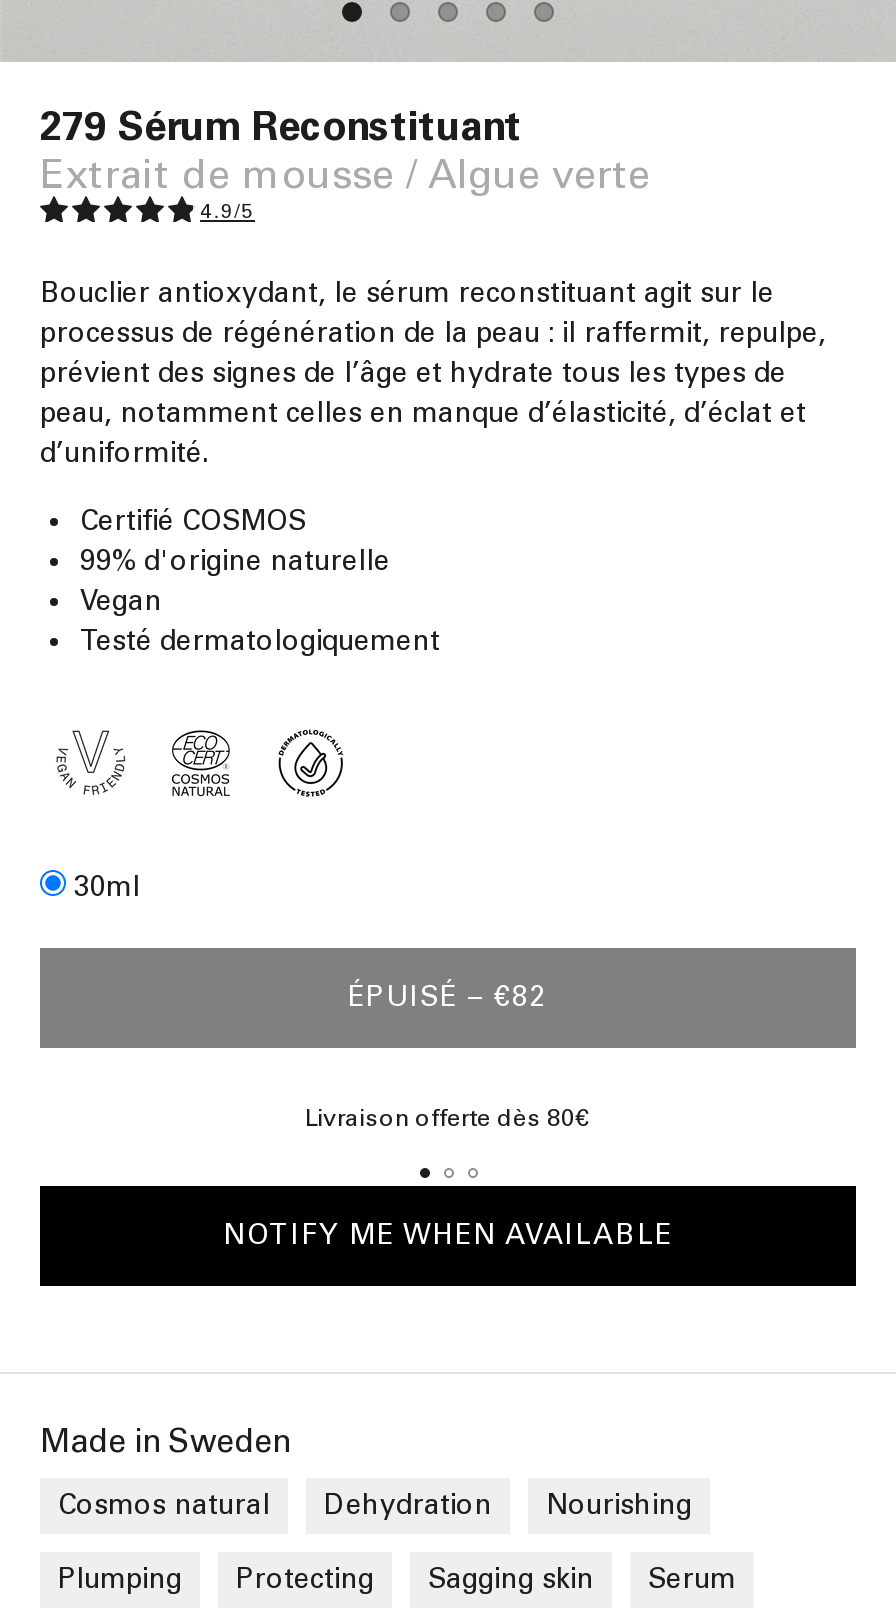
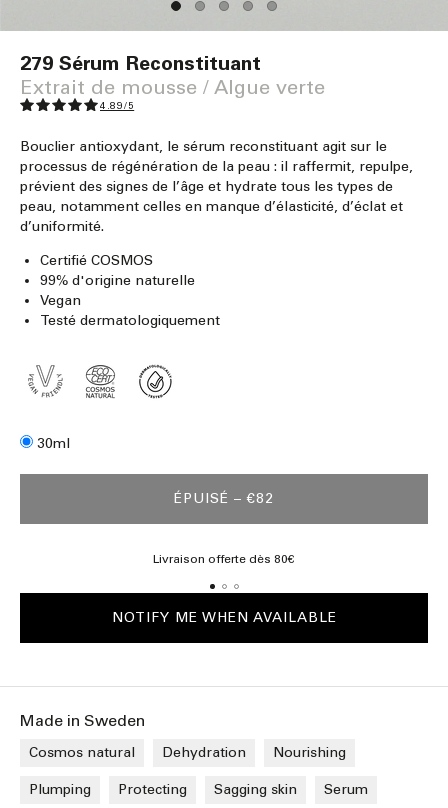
[200,200,255,224] 4.9/5 -> [100,100,134,112] 4.89/5

